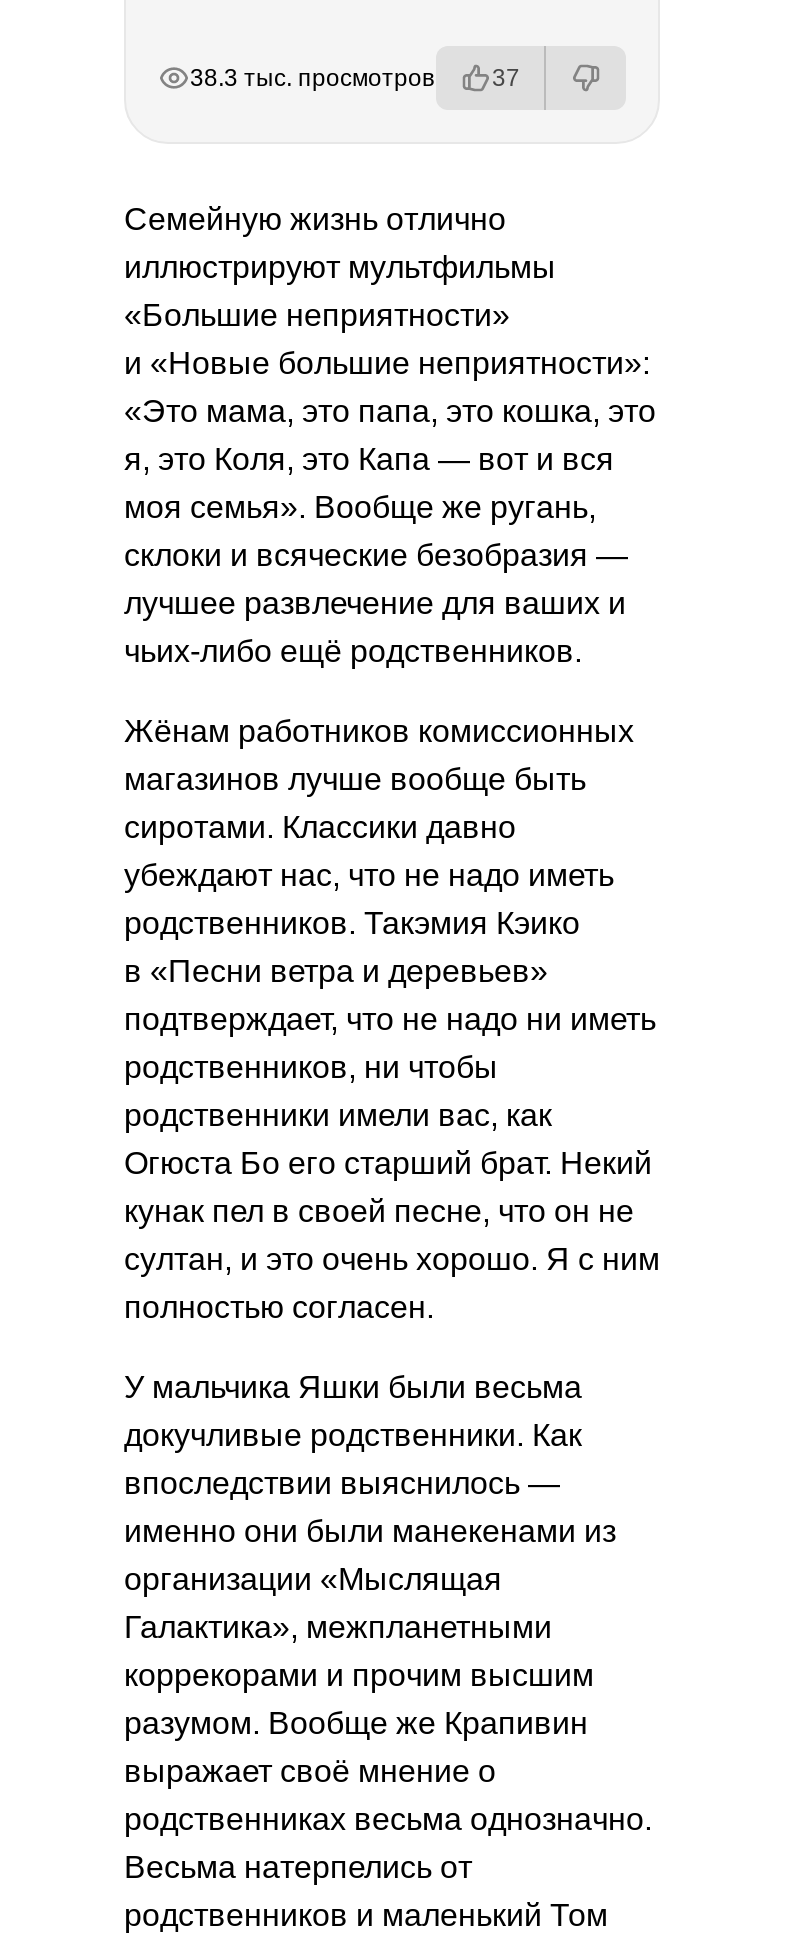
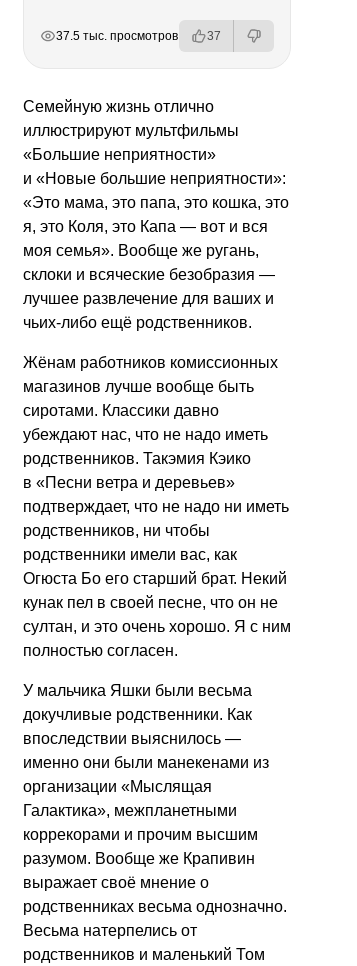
[190,63,434,91] 38.3 тыс. просмотров -> [56,28,178,42] 37.5 тыс. просмотров

